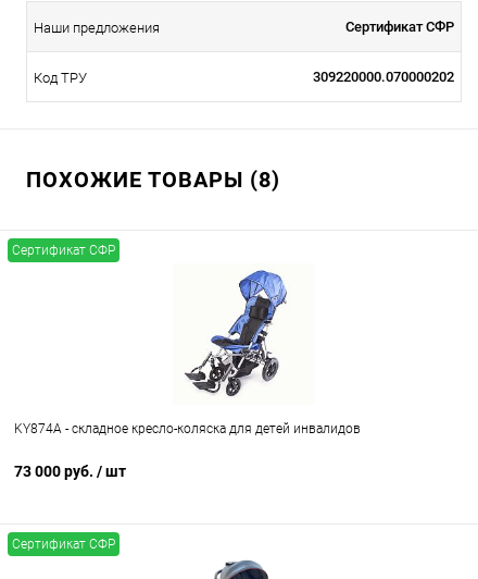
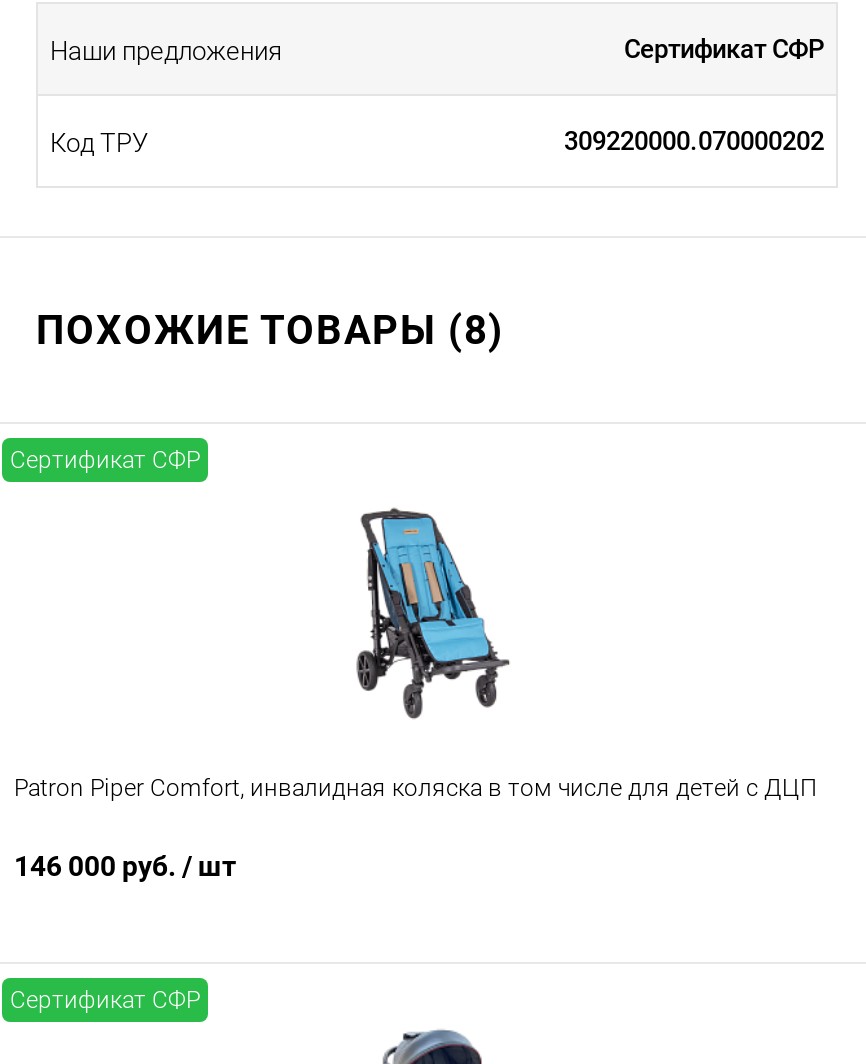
[14,269,361,437] [image] | KY874А - складное кресло-коляска для детей инвалидов -> [14,496,816,803] [image] | Patron Piper Comfort, инвалидная коляска в том числе для детей с ДЦП
[14,463,126,480] 73 000 руб. / шт -> [14,851,236,883] 146 000 руб. / шт

